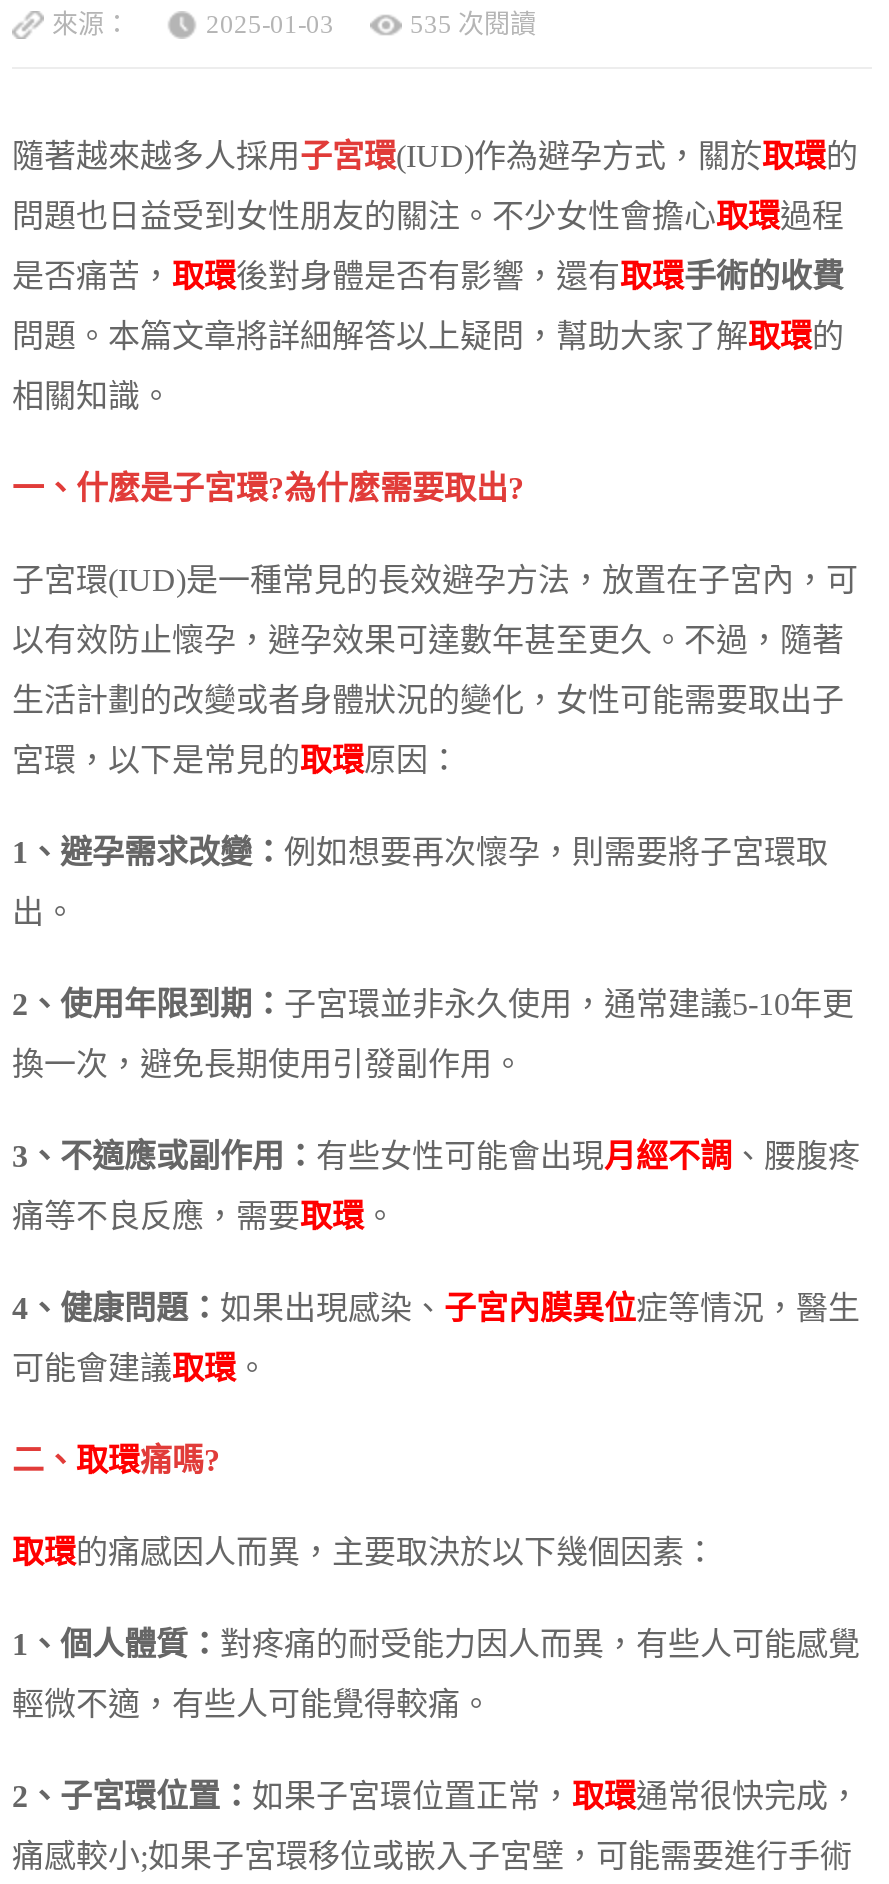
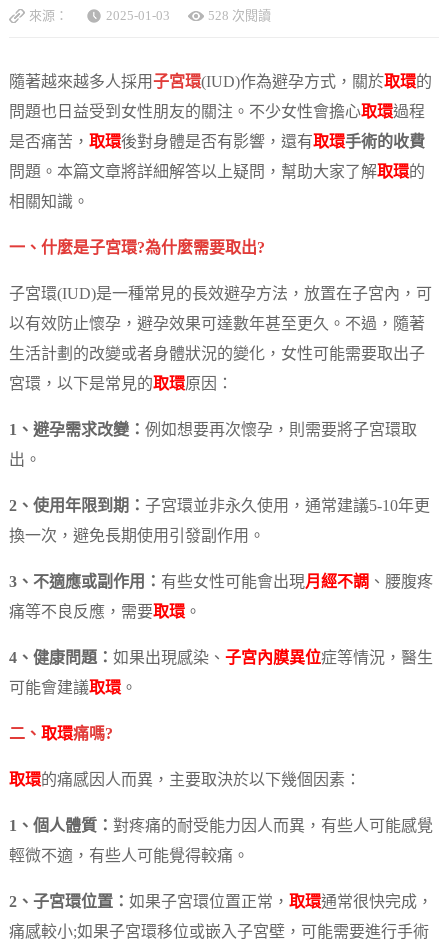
[410,11,536,39] 535 次閱讀 -> [208,9,271,23] 528 次閱讀

